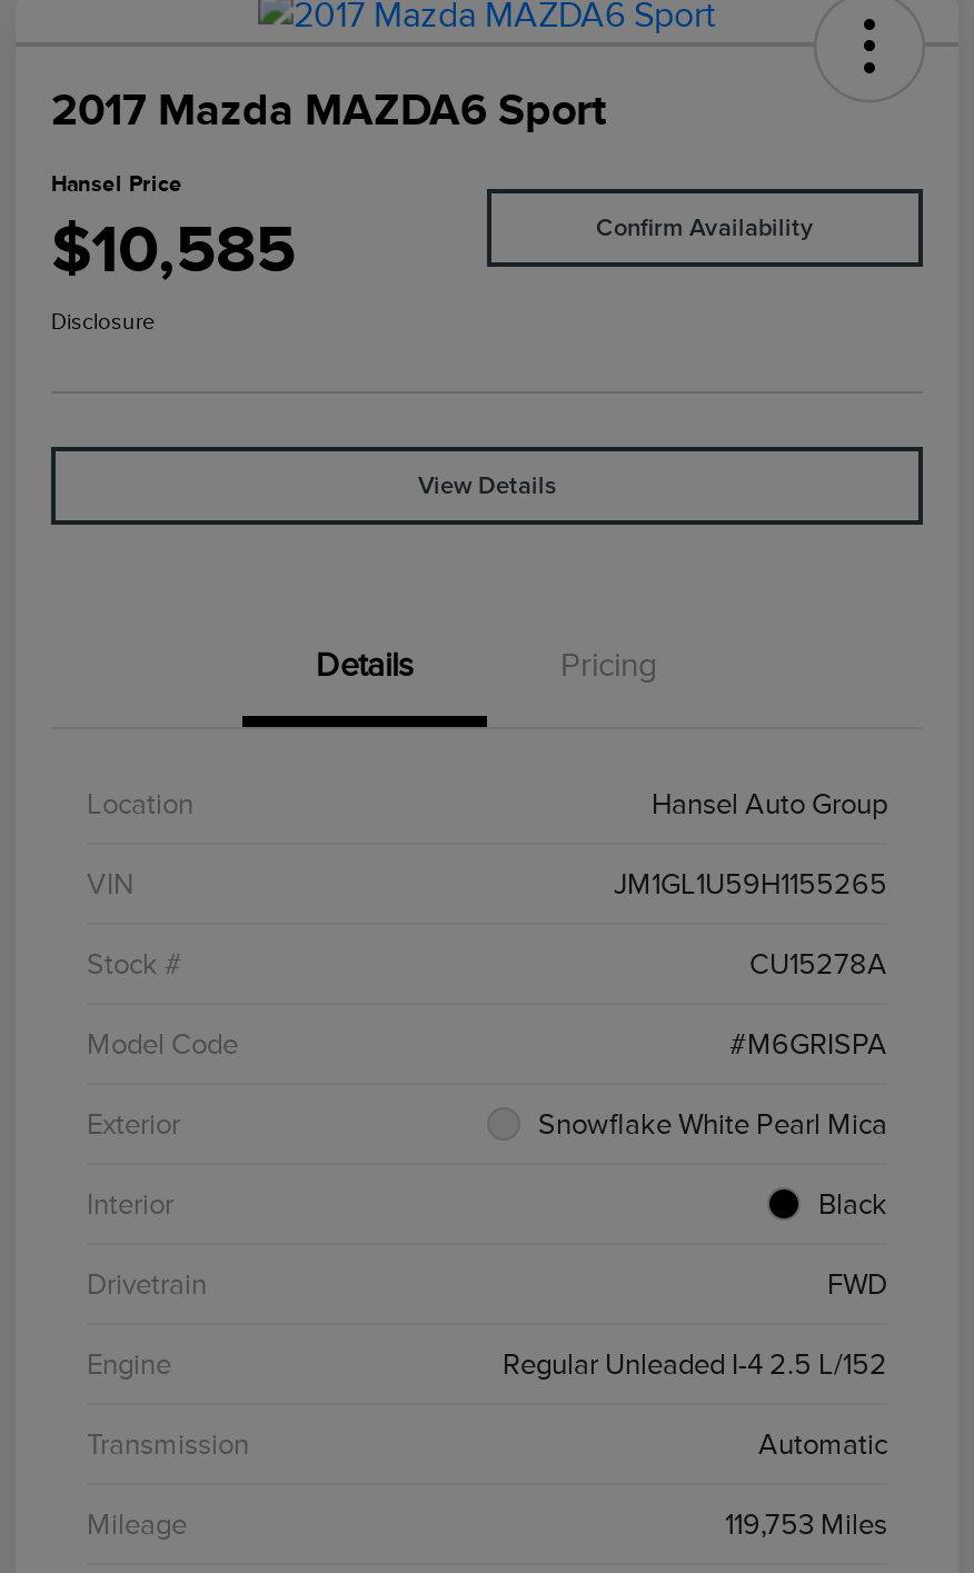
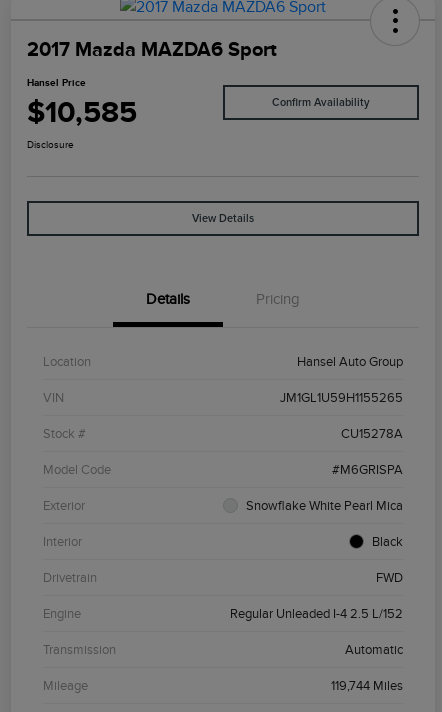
[725,1508,887,1541] 119,753 Miles -> [331,678,403,693] 119,744 Miles

